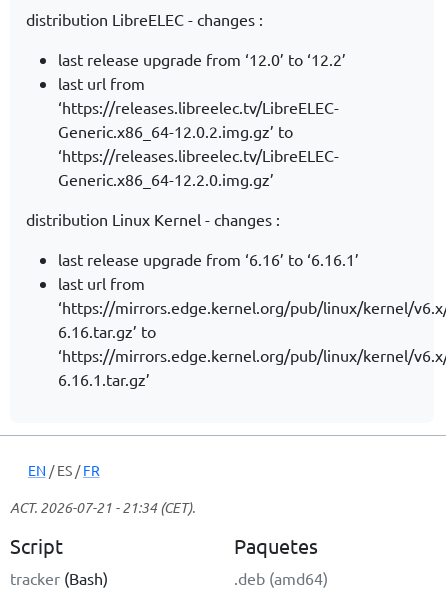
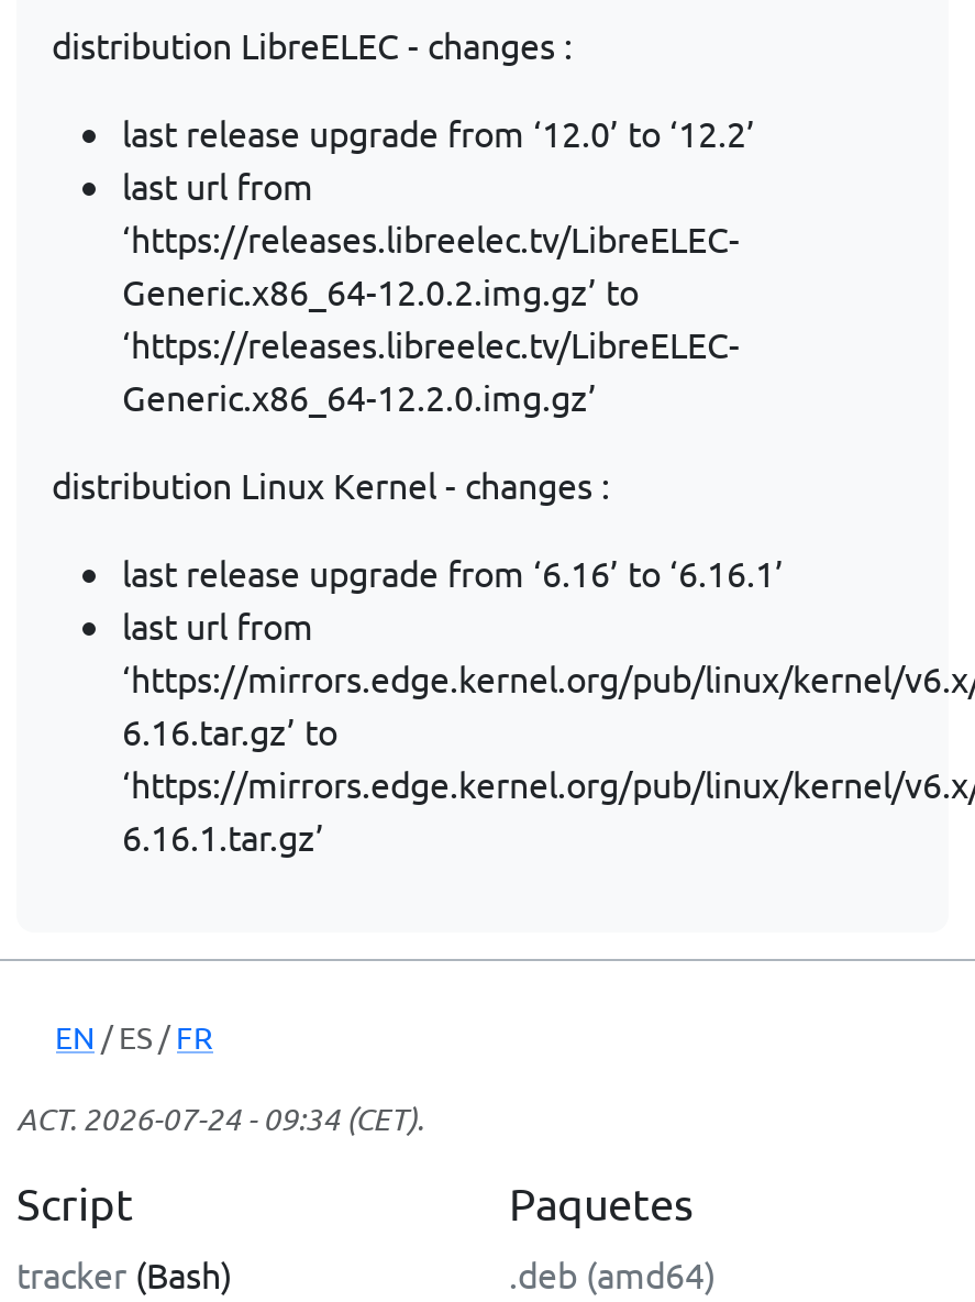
[10,498,195,517] ACT. 2026-07-21 - 21:34 (CET). -> [16,1098,423,1140] ACT. 2026-07-24 - 09:34 (CET).

